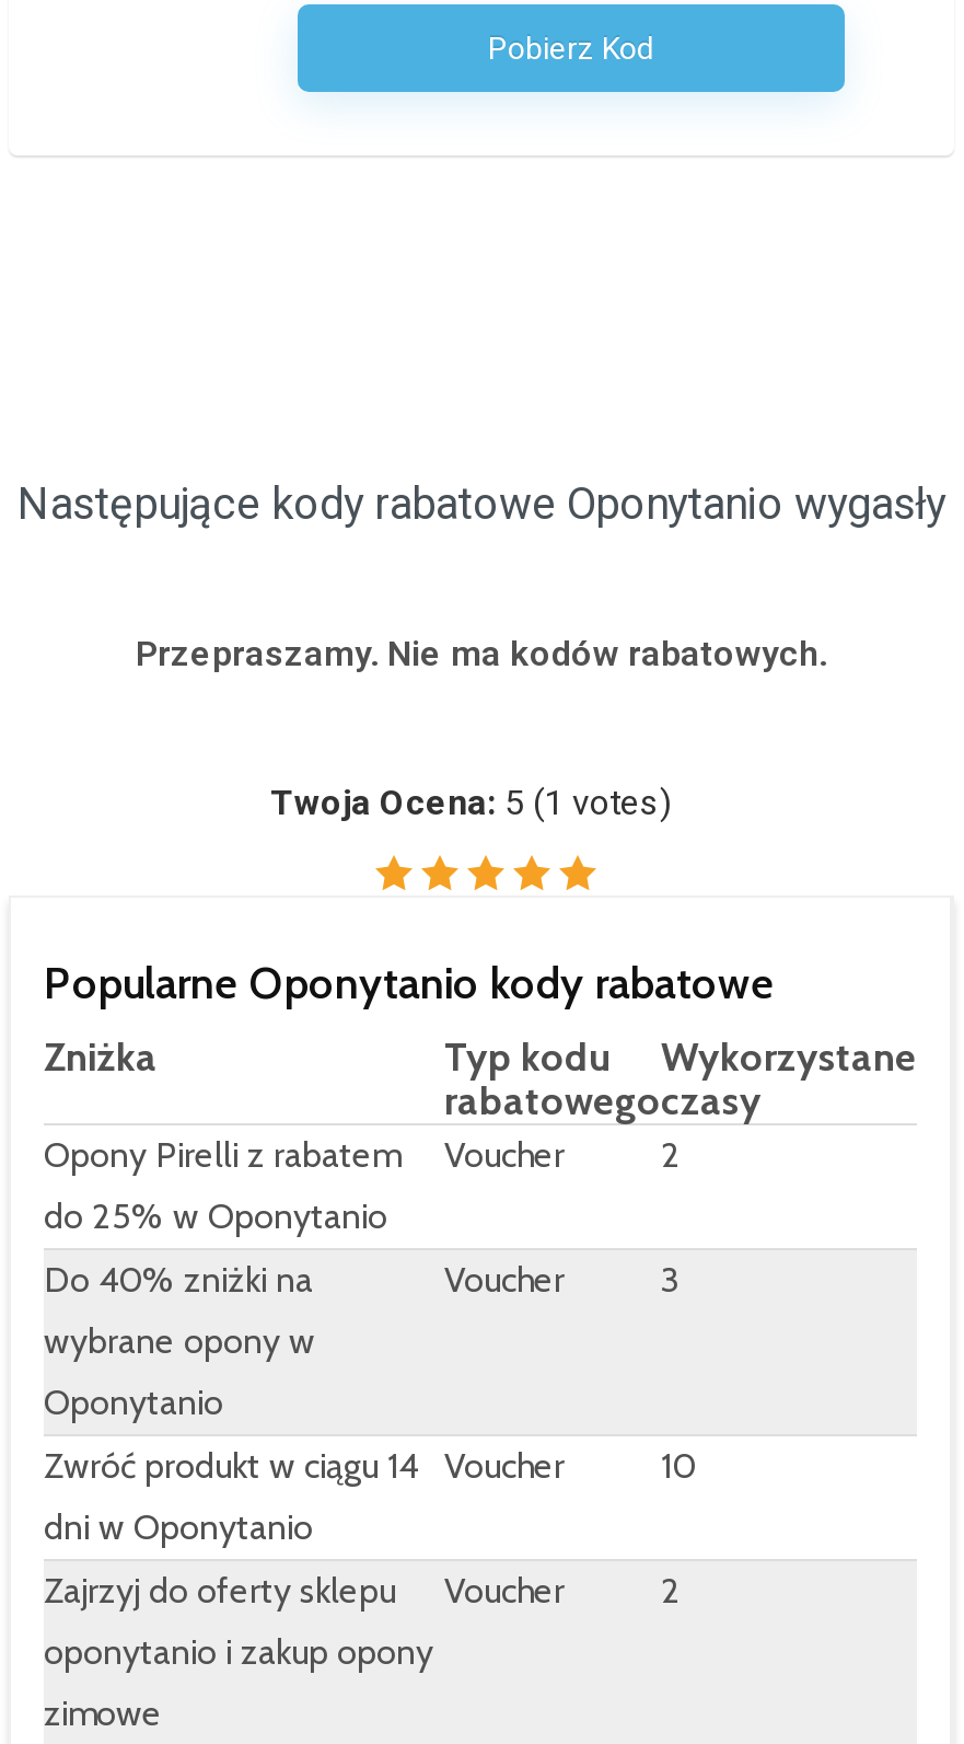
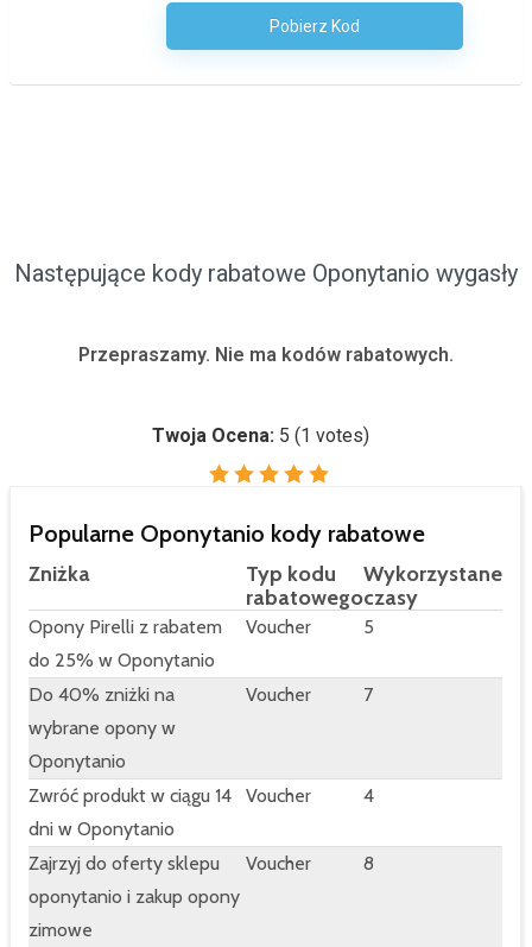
[661,1134,681,1176] 2 -> [363,615,374,638] 5
[661,1259,678,1301] 3 -> [363,683,373,706] 7
[661,1445,696,1487] 10 -> [363,784,374,807] 4
[661,1570,681,1612] 2 -> [363,852,374,875] 8

